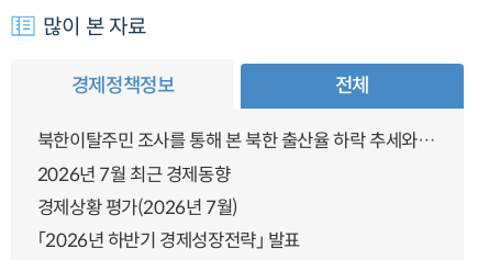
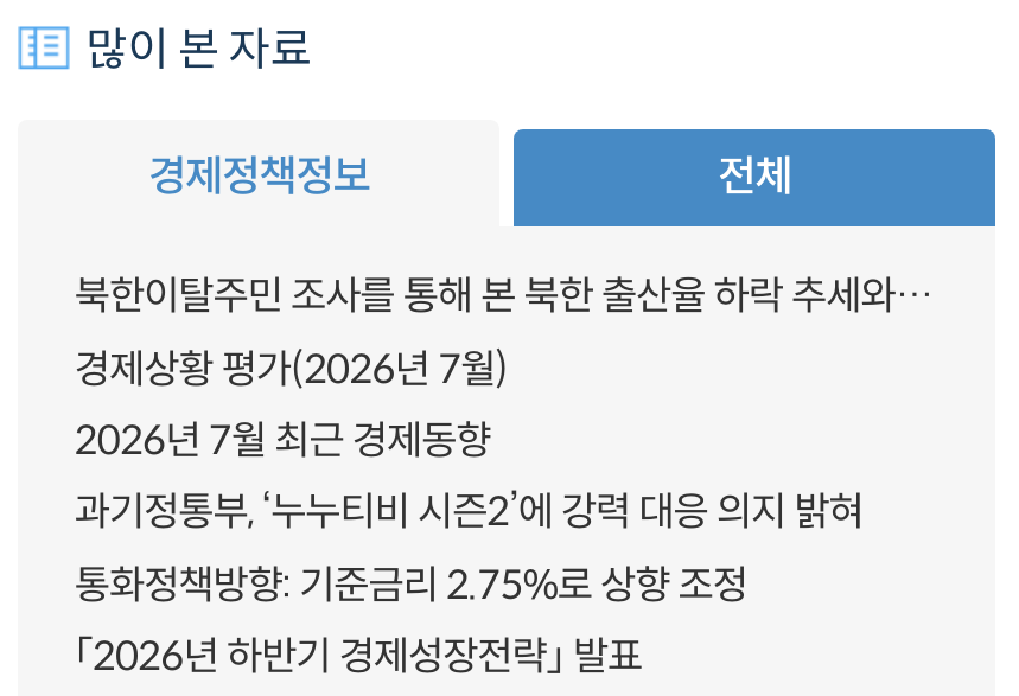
none -> [74,488,863,610] 과기정통부, ‘누누티비 시즌2’에 강력 대응 의지 밝혀 | 통화정책방향: 기준금리 2.75%로 상향 조정
moved [37,196,238,219] -> [74,344,508,394]: 경제상황 평가(2026년 7월)

